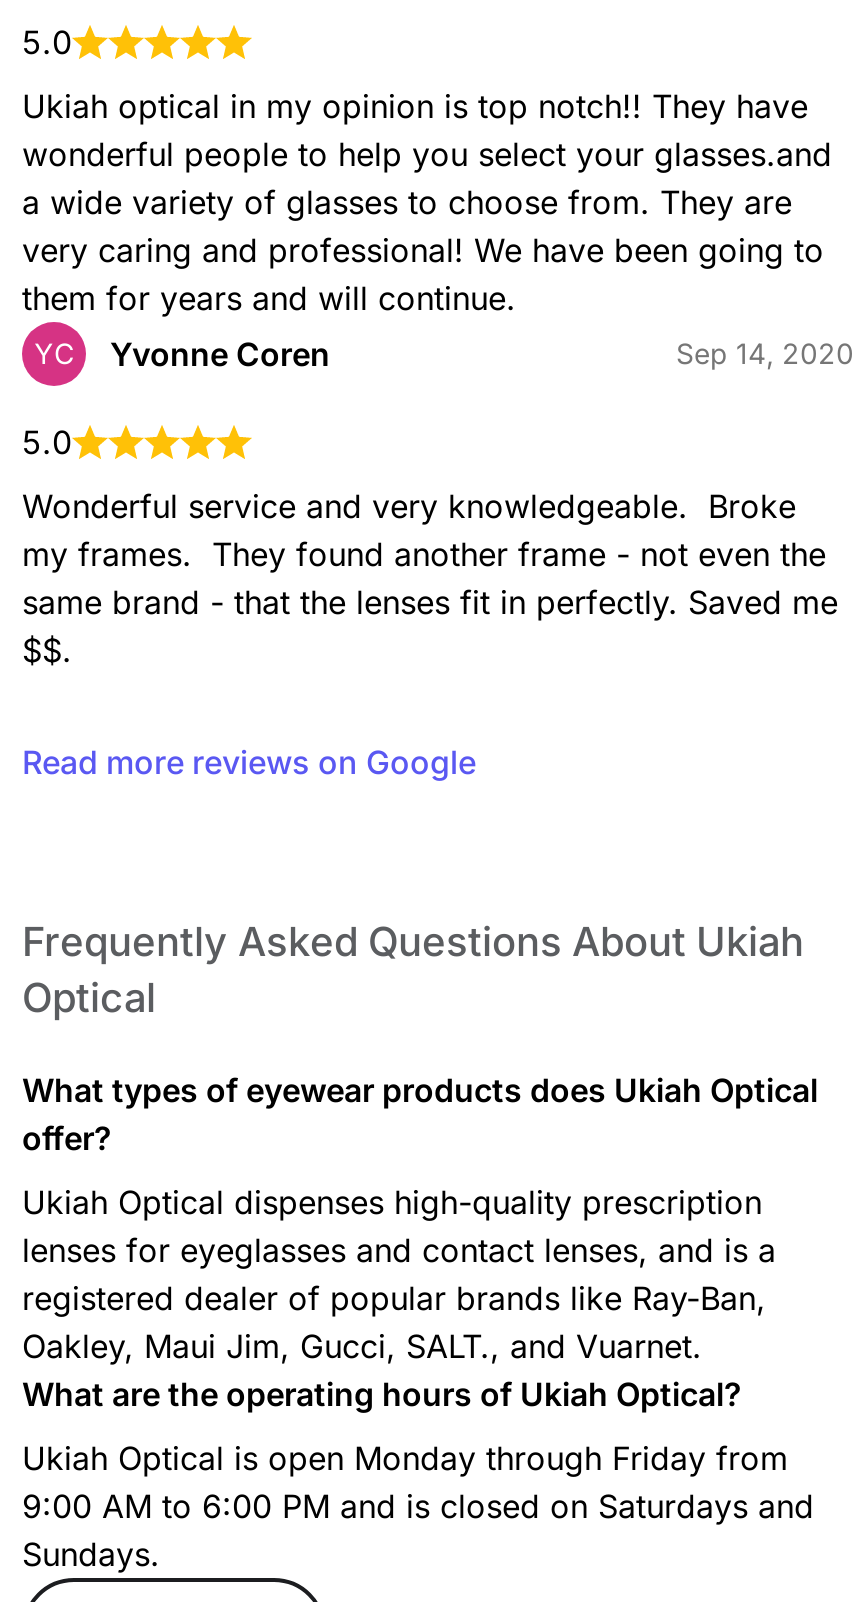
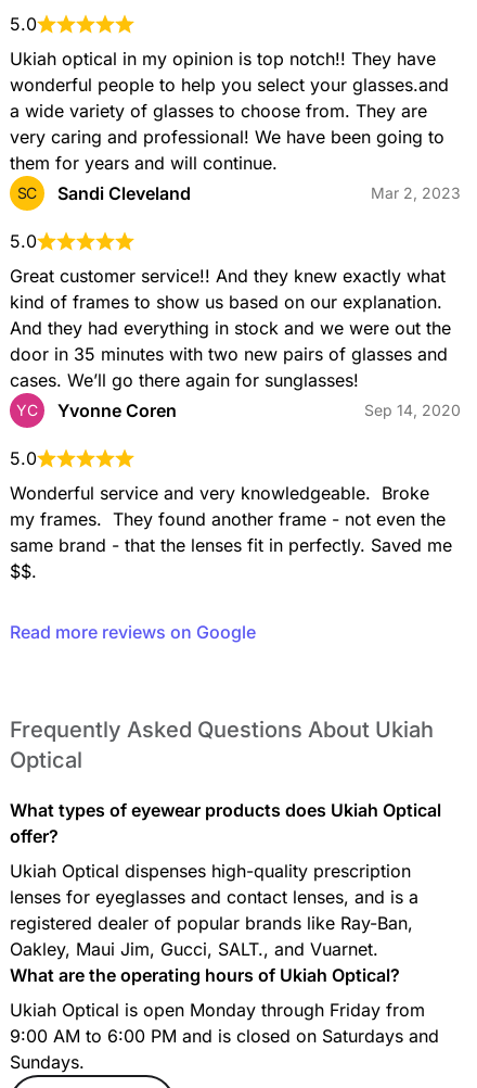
none -> [10,182,461,391] SC | Sandi Cleveland | Mar 2, 2023 | 5.0 | Great customer service!! And they knew exactly what | kind of frames to show us based on our explanation. | And they had everything in stock and we were out the | door in 35 minutes with two new pairs of glasses and | cases. We’ll go there again for sunglasses!

